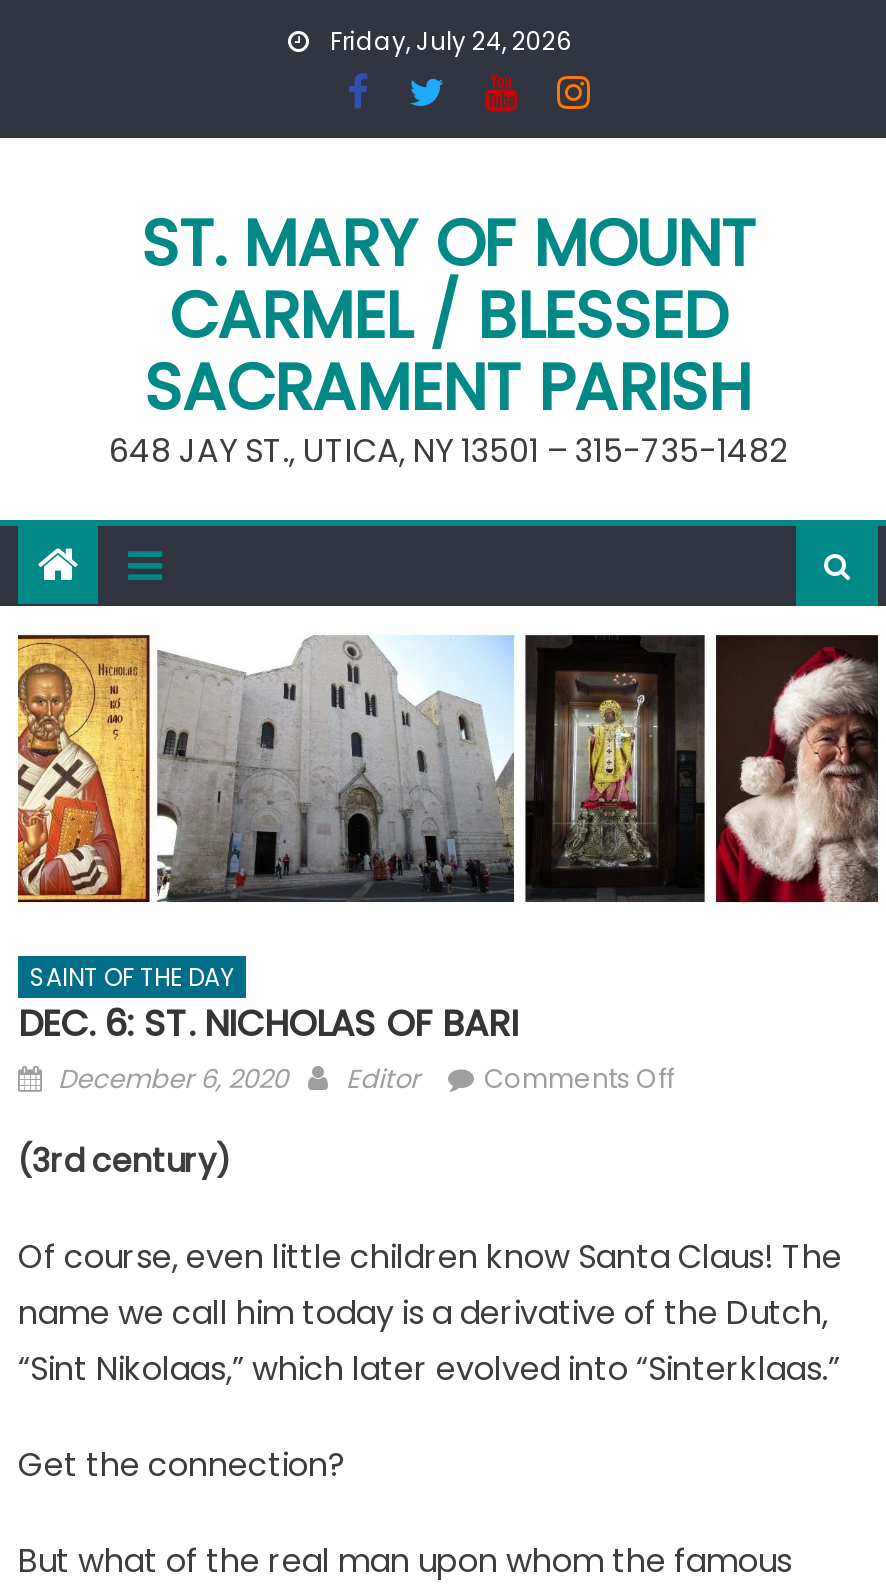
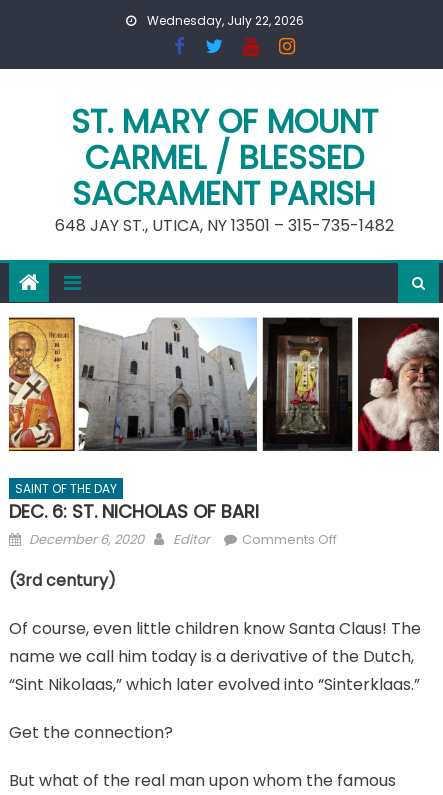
[324,24,572,58] Friday, July 24, 2026 -> [144,12,304,29] Wednesday, July 22, 2026

